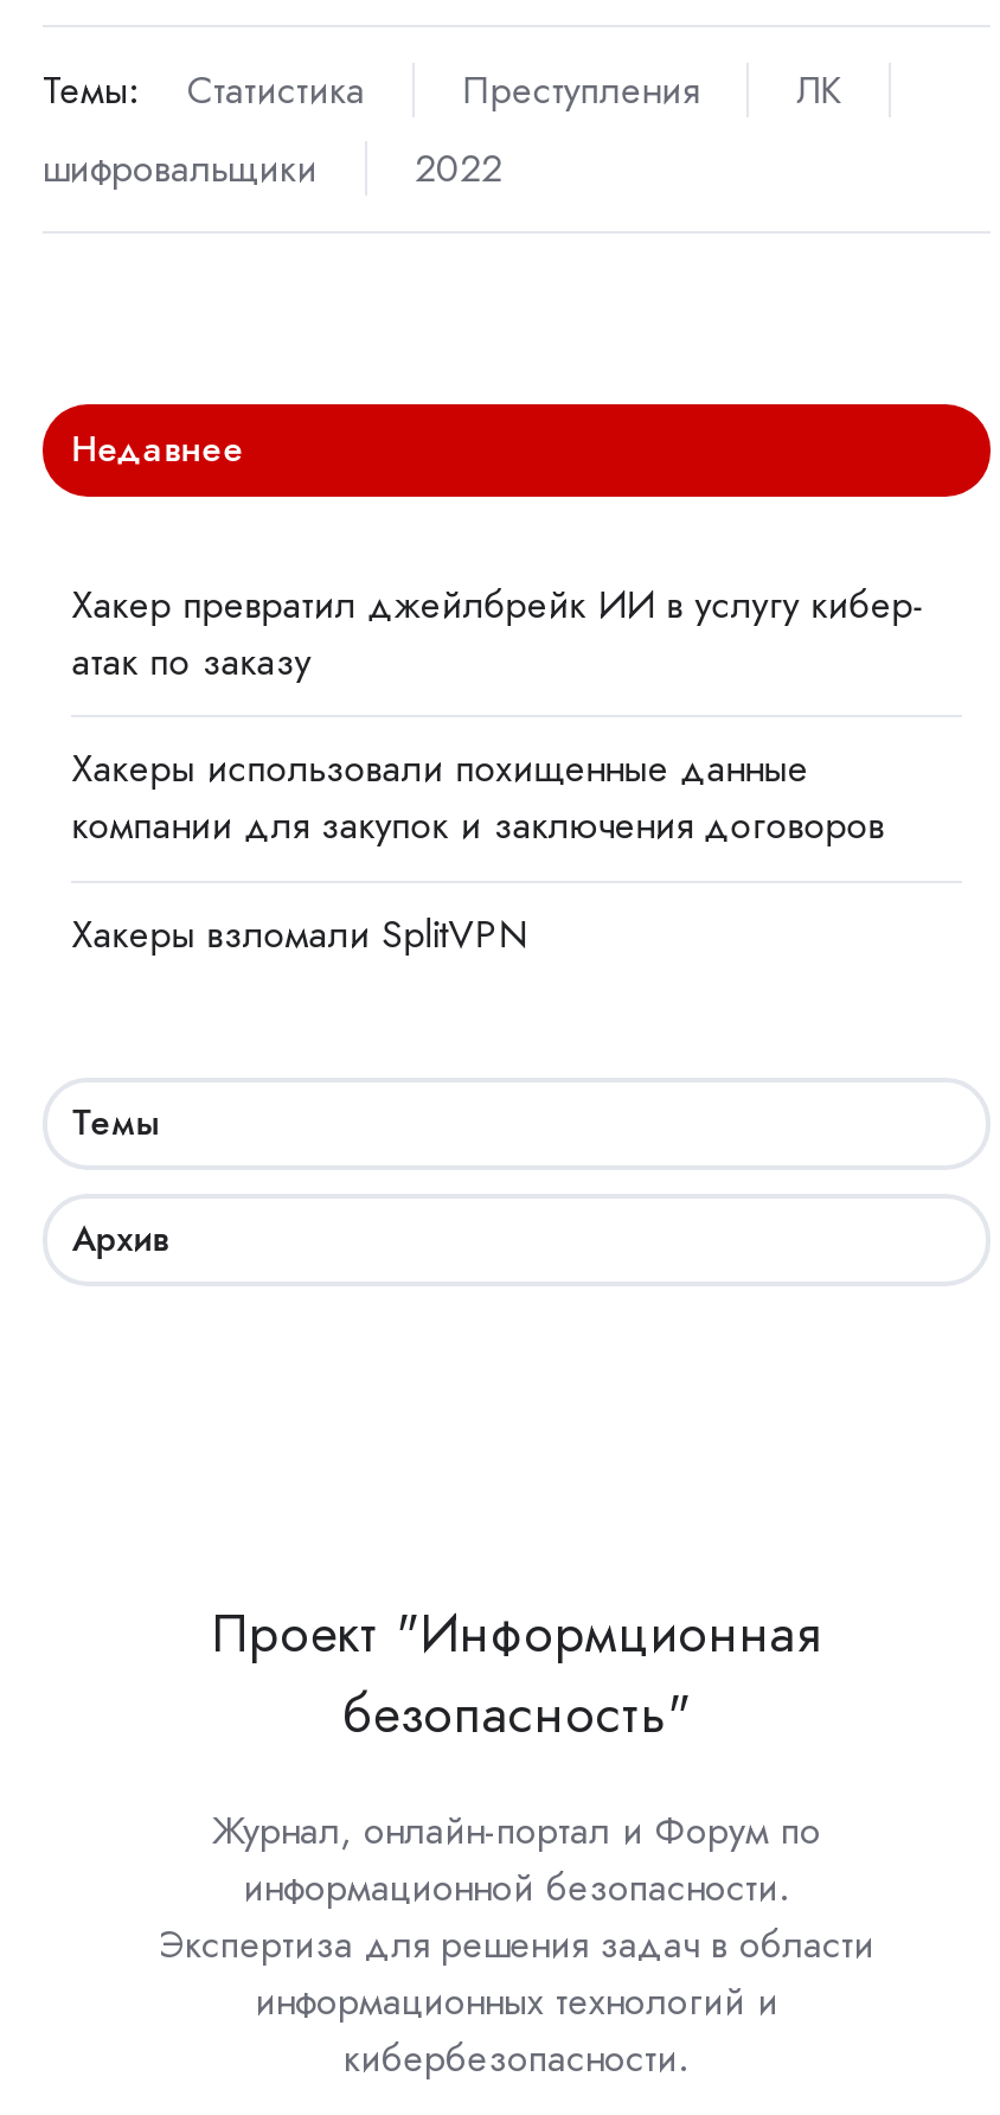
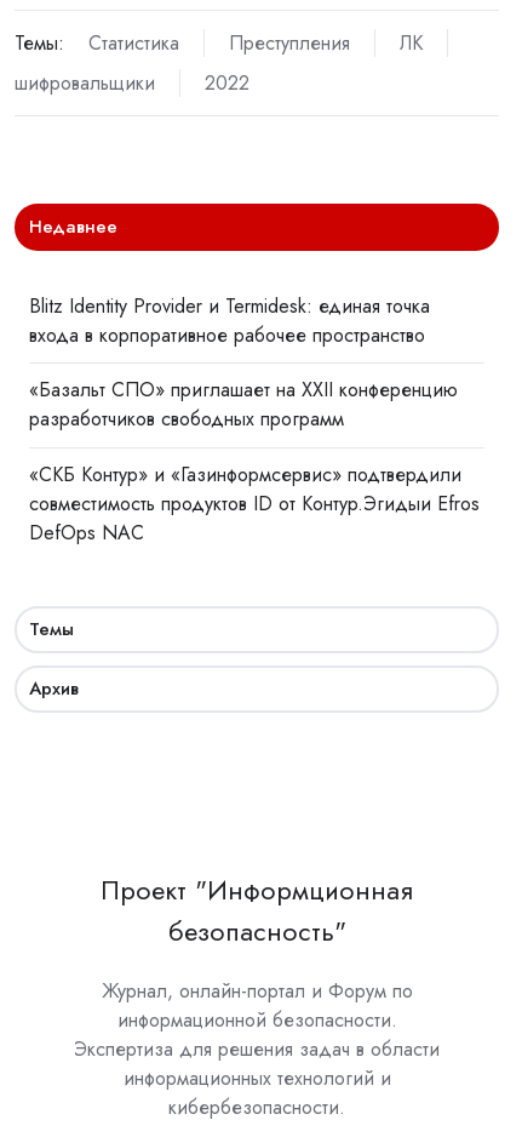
[72,578,925,690] Хакер превратил джейлбрейк ИИ в услугу кибер- | атак по заказу -> [29,292,430,349] Blitz Identity Provider и Termidesk: единая точка | входа в корпоративное рабочее пространство
[72,742,884,854] Хакеры использовали похищенные данные | компании для закупок и заключения договоров -> [29,376,458,433] «Базальт СПО» приглашает на XXII конференцию | разработчиков свободных программ
[72,906,529,961] Хакеры взломали SplitVPN -> [29,460,480,546] «СКБ Контур» и «Газинформсервис» подтвердили | совместимость продуктов ID от Контур.Эгидыи Efros | DefOps NAC

